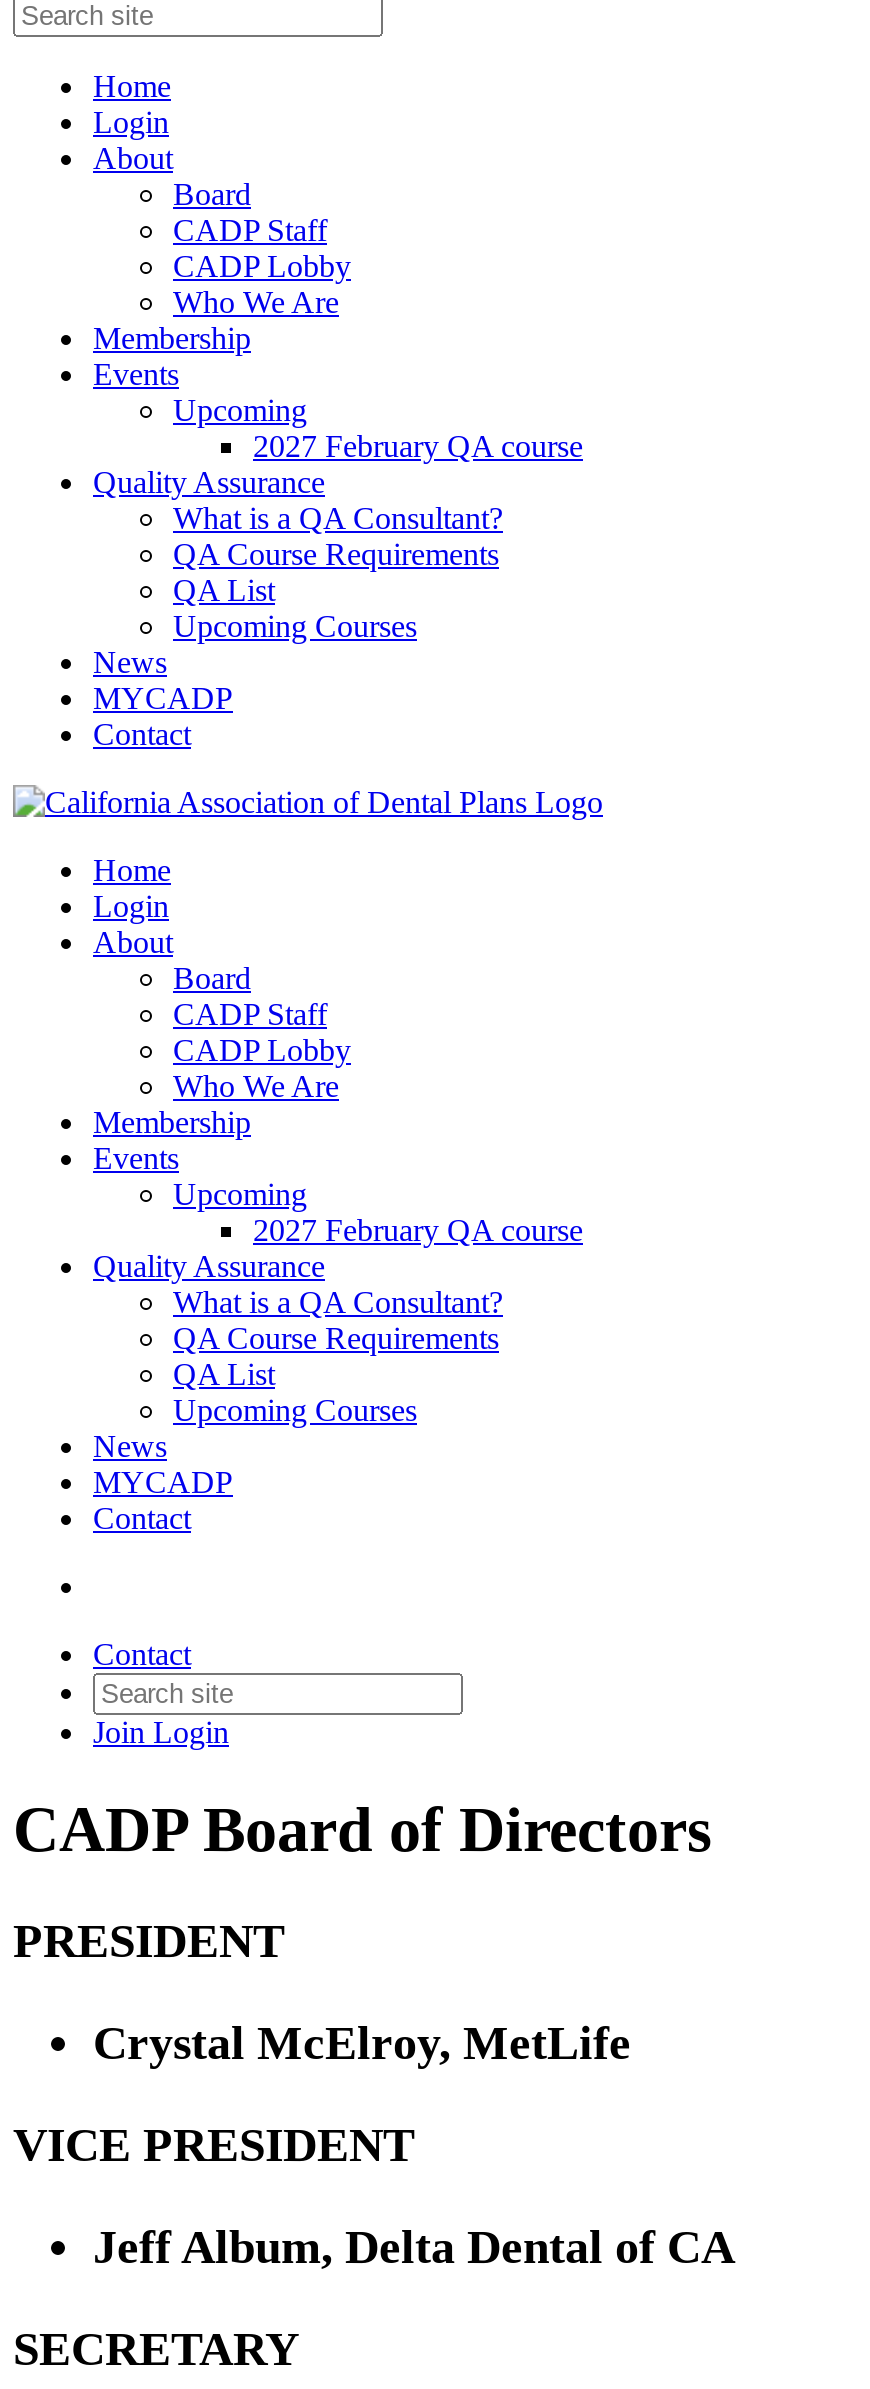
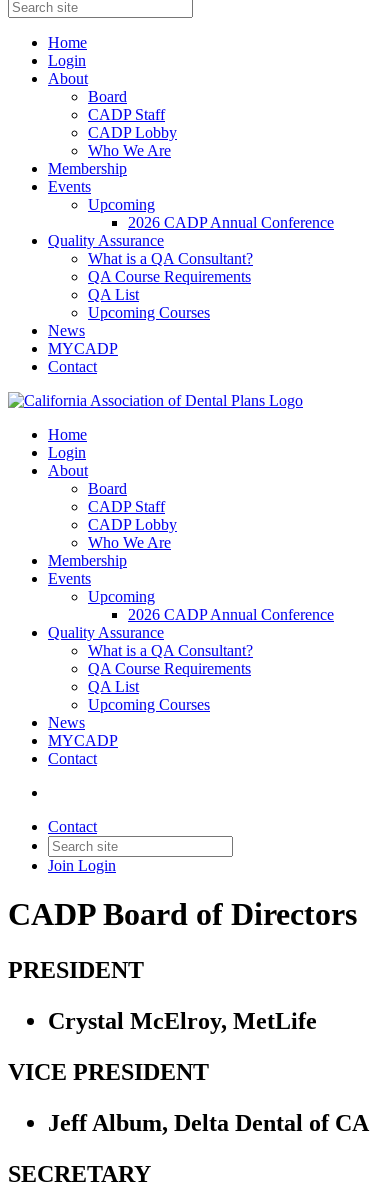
[253,429,583,463] 2027 February QA course -> [128,214,334,231] 2026 CADP Annual Conference
[253,1213,583,1247] 2027 February QA course -> [128,606,334,623] 2026 CADP Annual Conference

